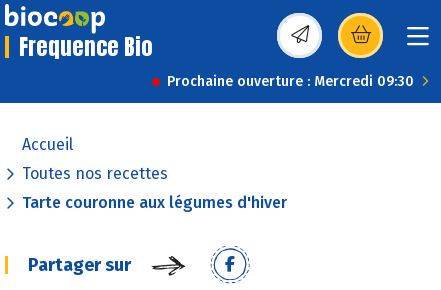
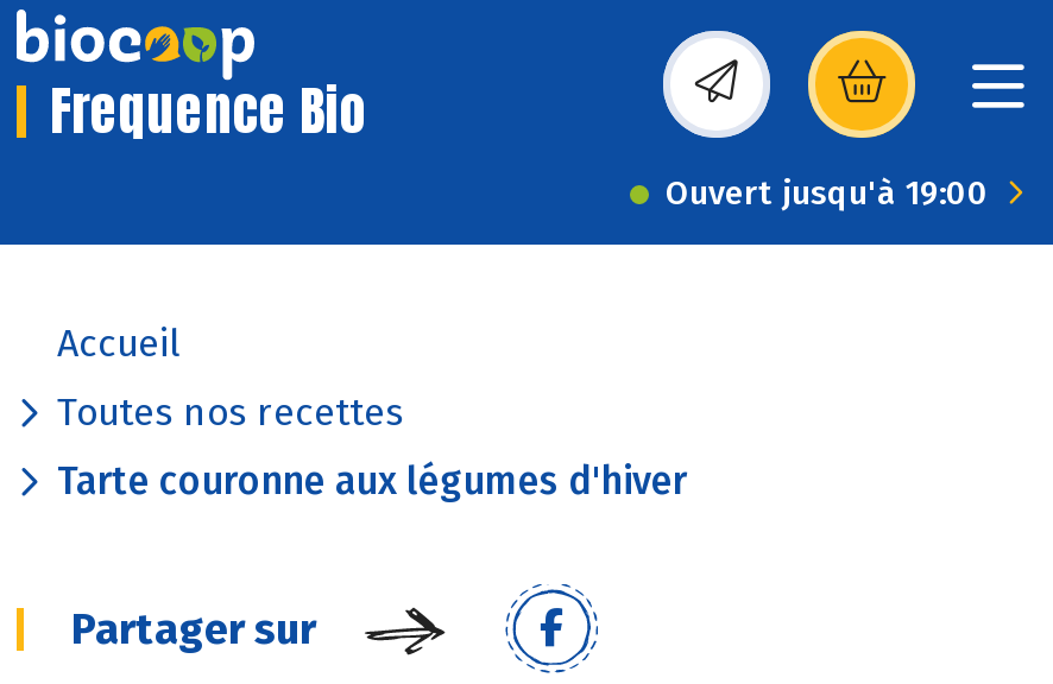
[167,73,414,90] Prochaine ouverture : Mercredi 09:30 -> [666,173,989,214] Ouvert jusqu'à 19:00

